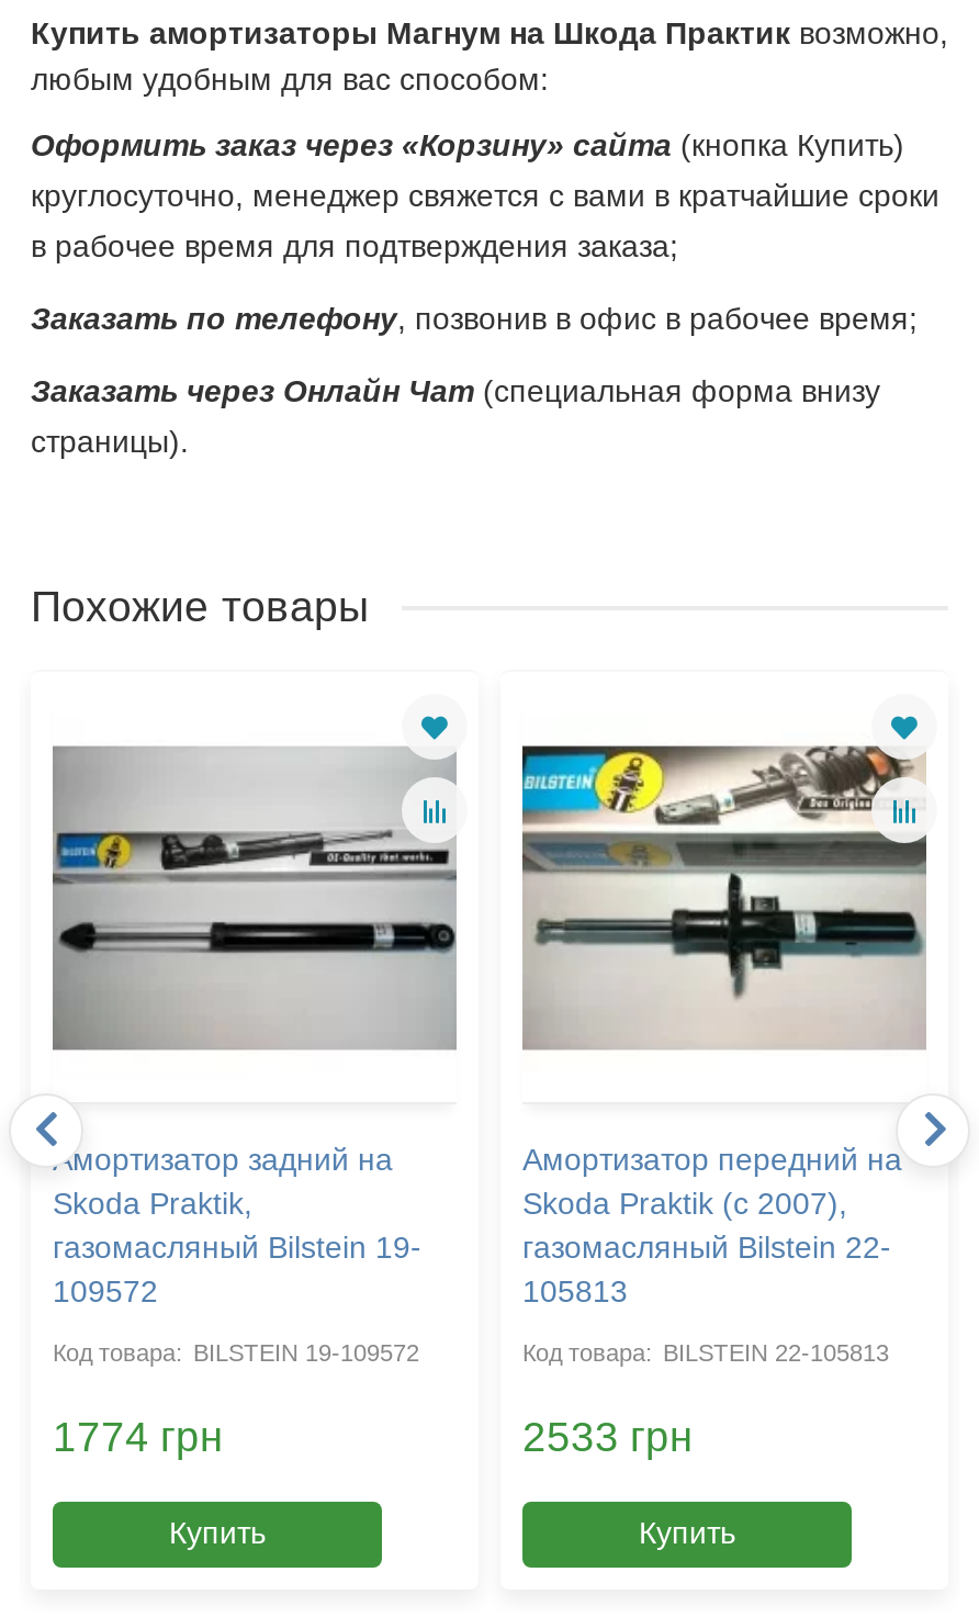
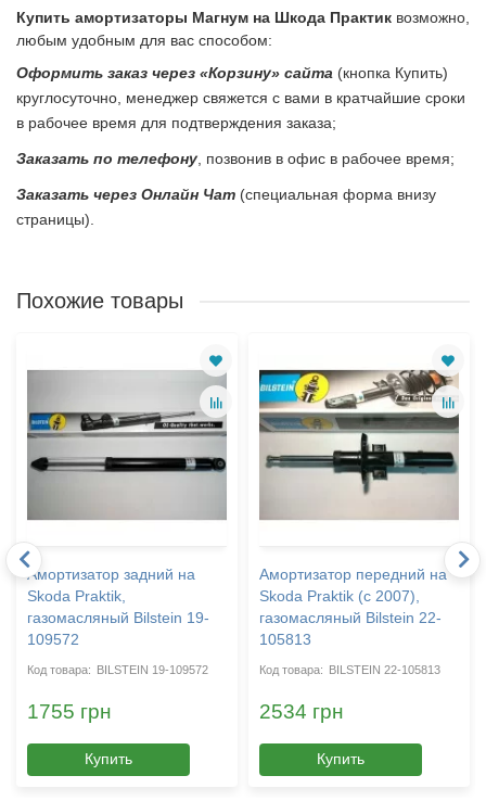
[53,1413,224,1459] 1774 грн -> [27,700,112,722] 1755 грн
[522,1413,694,1459] 2533 грн -> [259,700,344,722] 2534 грн

